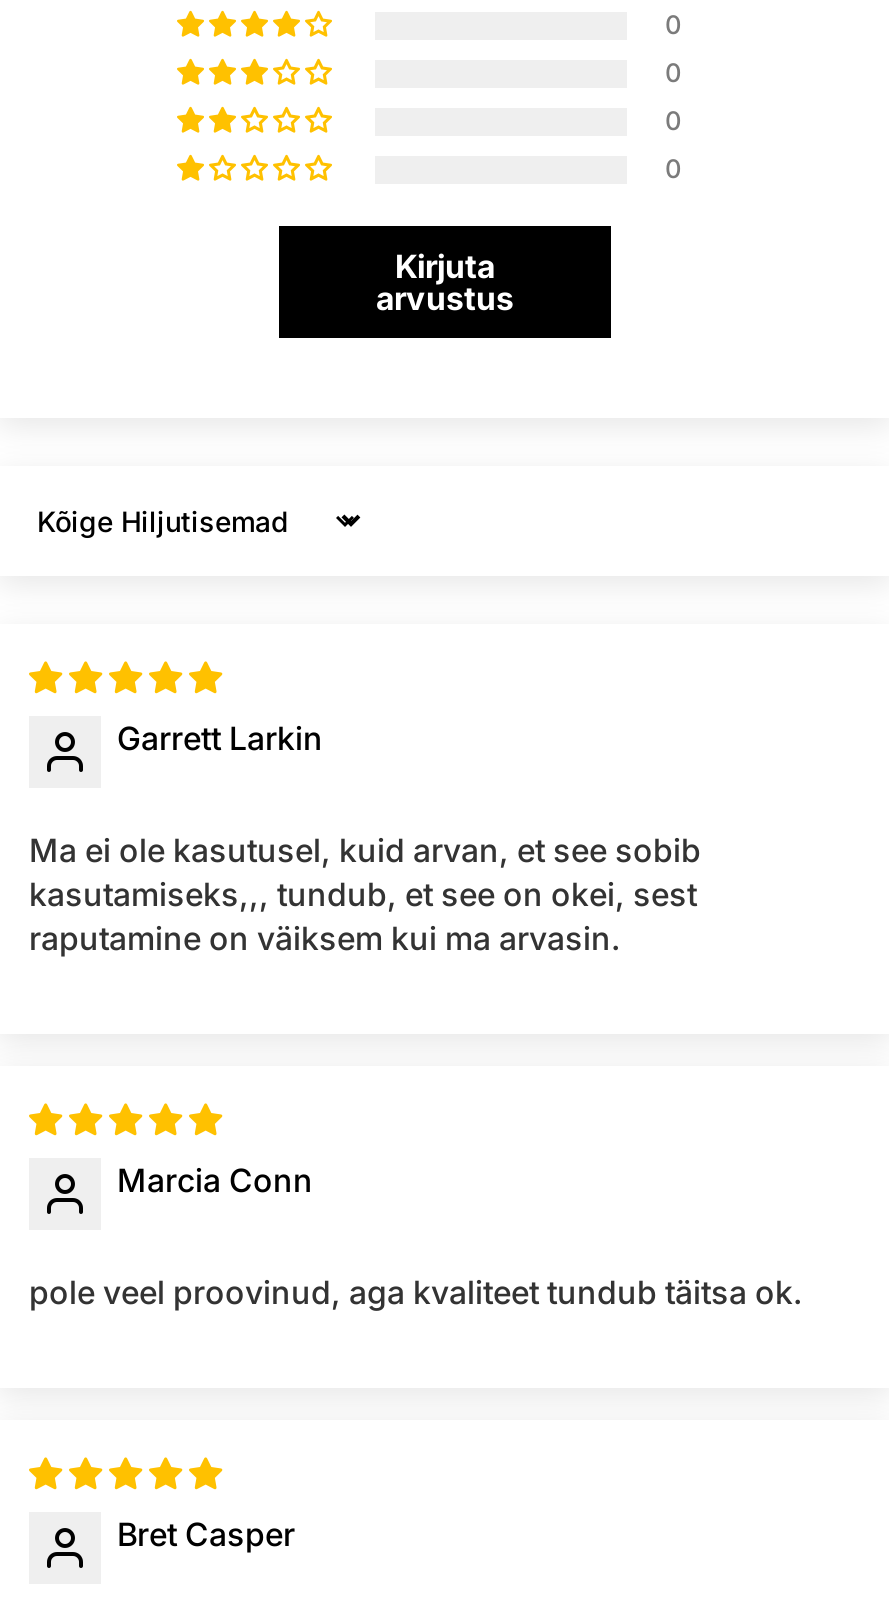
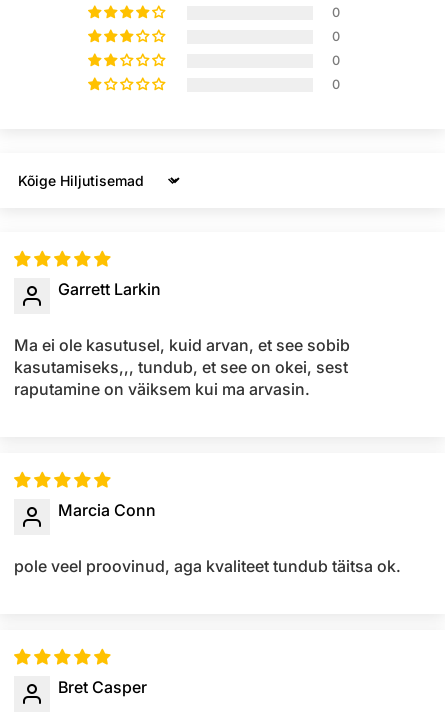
[376,246,514,318] Kirjuta | arvustus -> none

